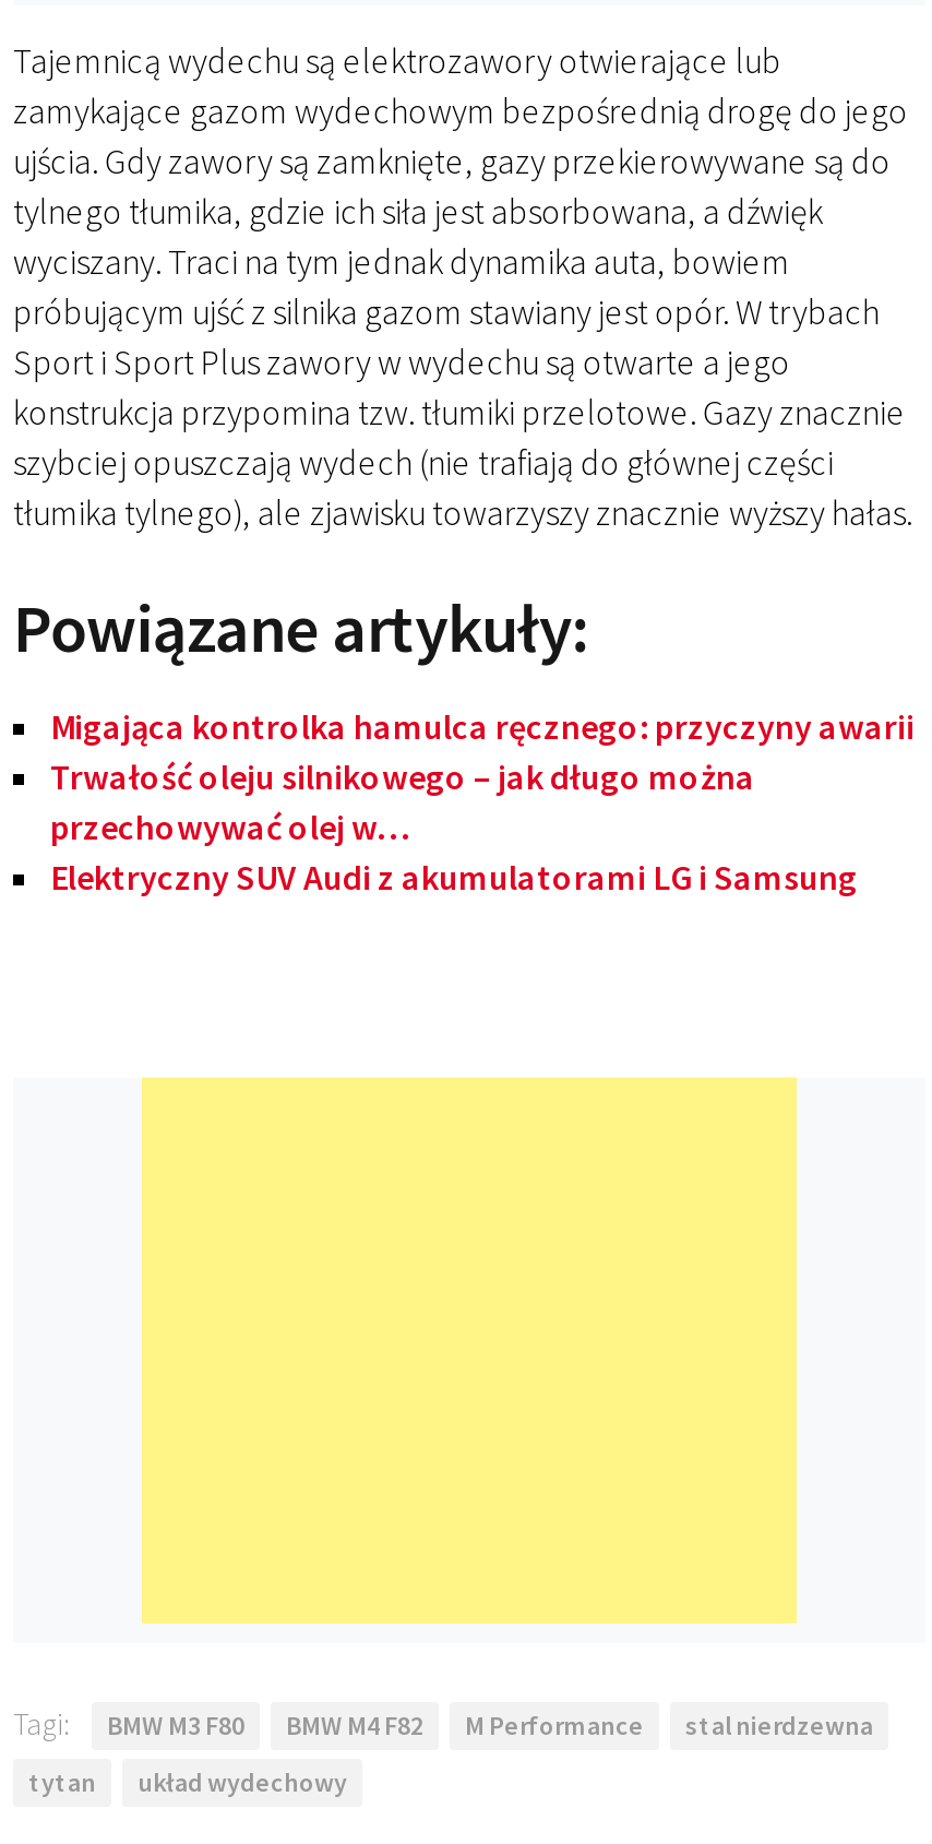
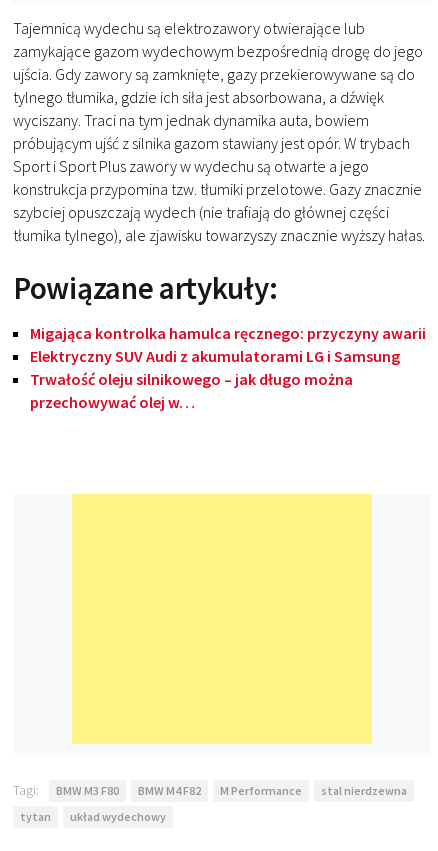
moved [50,753,755,847] -> [30,369,353,412]: Trwałość oleju silnikowego – jak długo można | przechowywać olej w…
moved [50,854,858,897] -> [30,346,400,366]: Elektryczny SUV Audi z akumulatorami LG i Samsung

